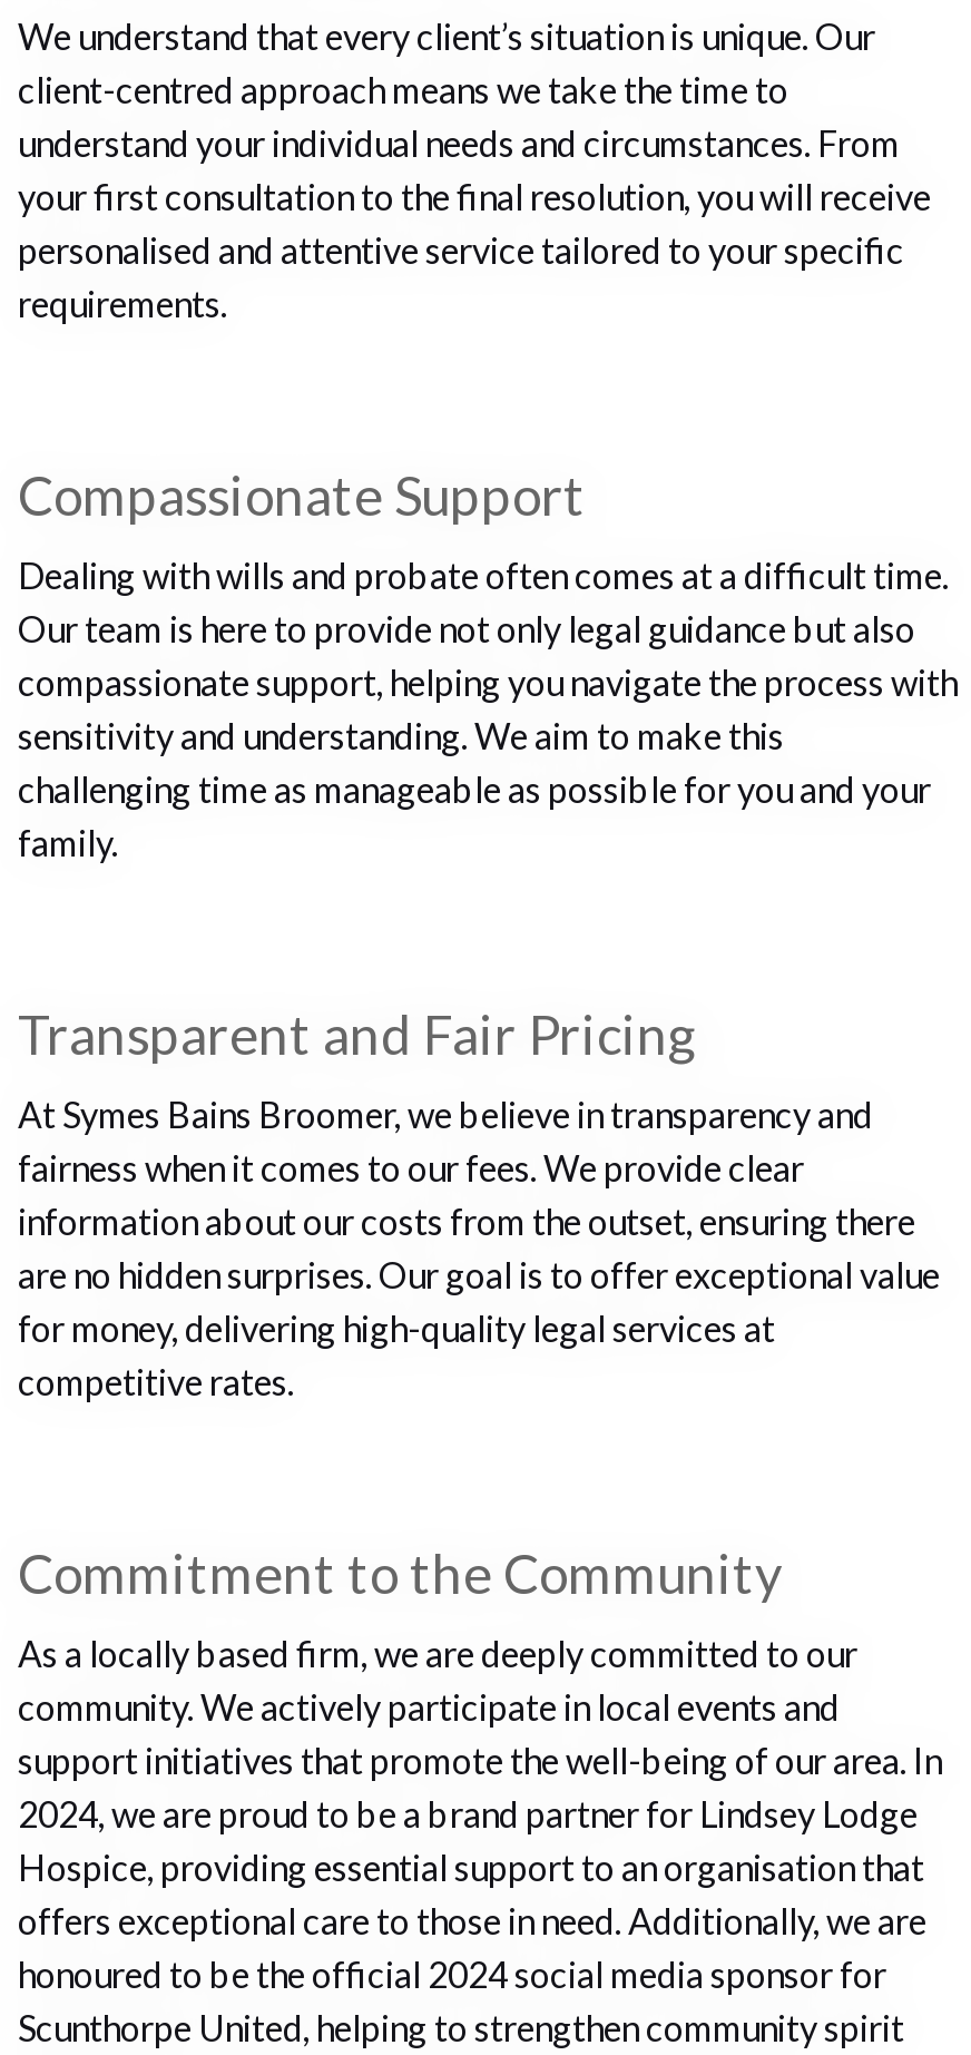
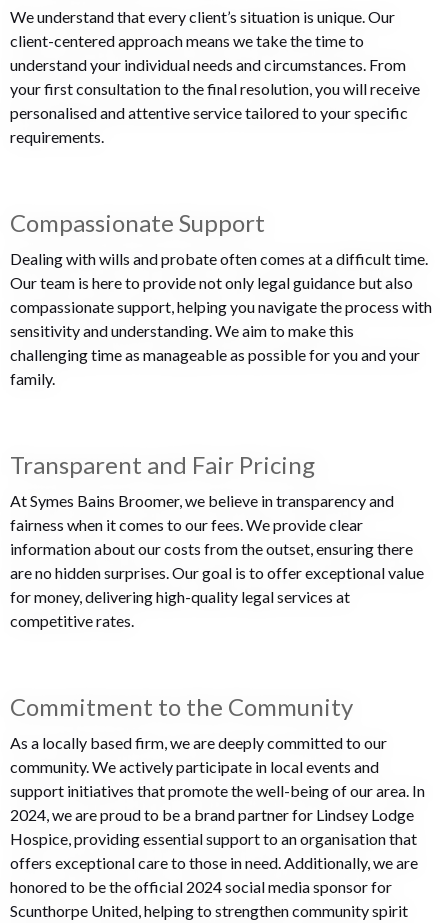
[18,68,788,110] client-centred approach means we take the time to -> [10,31,364,50] client-centered approach means we take the time to
[18,1953,886,1995] honoured to be the official 2024 social media sponsor for -> [10,877,392,896] honored to be the official 2024 social media sponsor for

